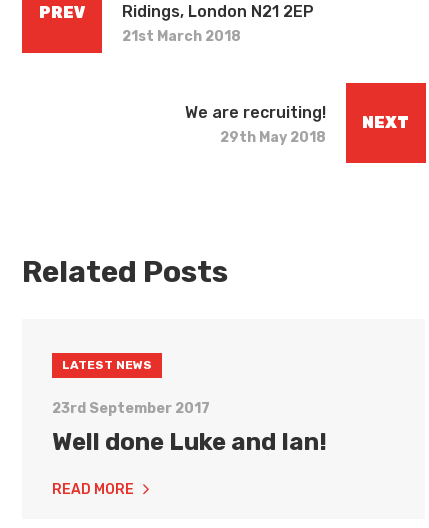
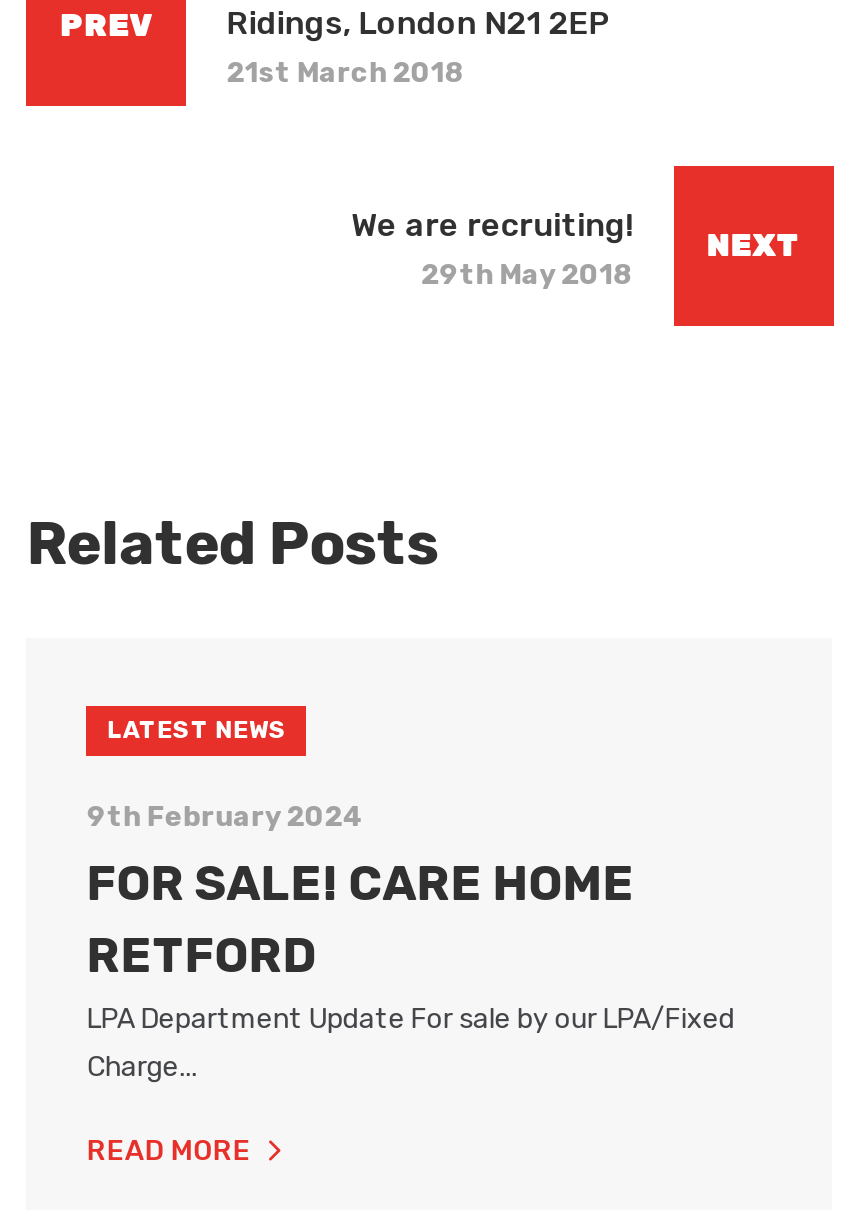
[52,400,327,456] 23rd September 2017 | Well done Luke and Ian! -> [87,800,735,1084] 9th February 2024 | FOR SALE! CARE HOME | RETFORD | LPA Department Update For sale by our LPA/Fixed | Charge...

